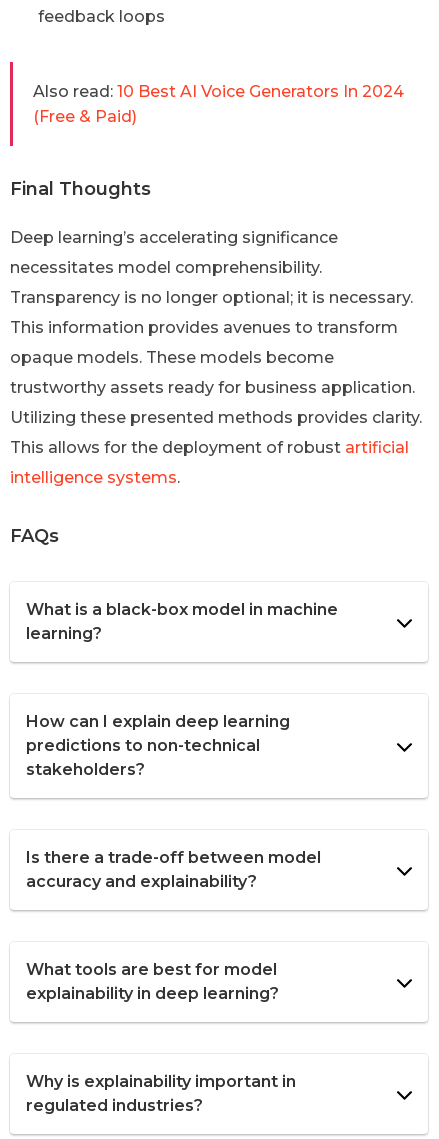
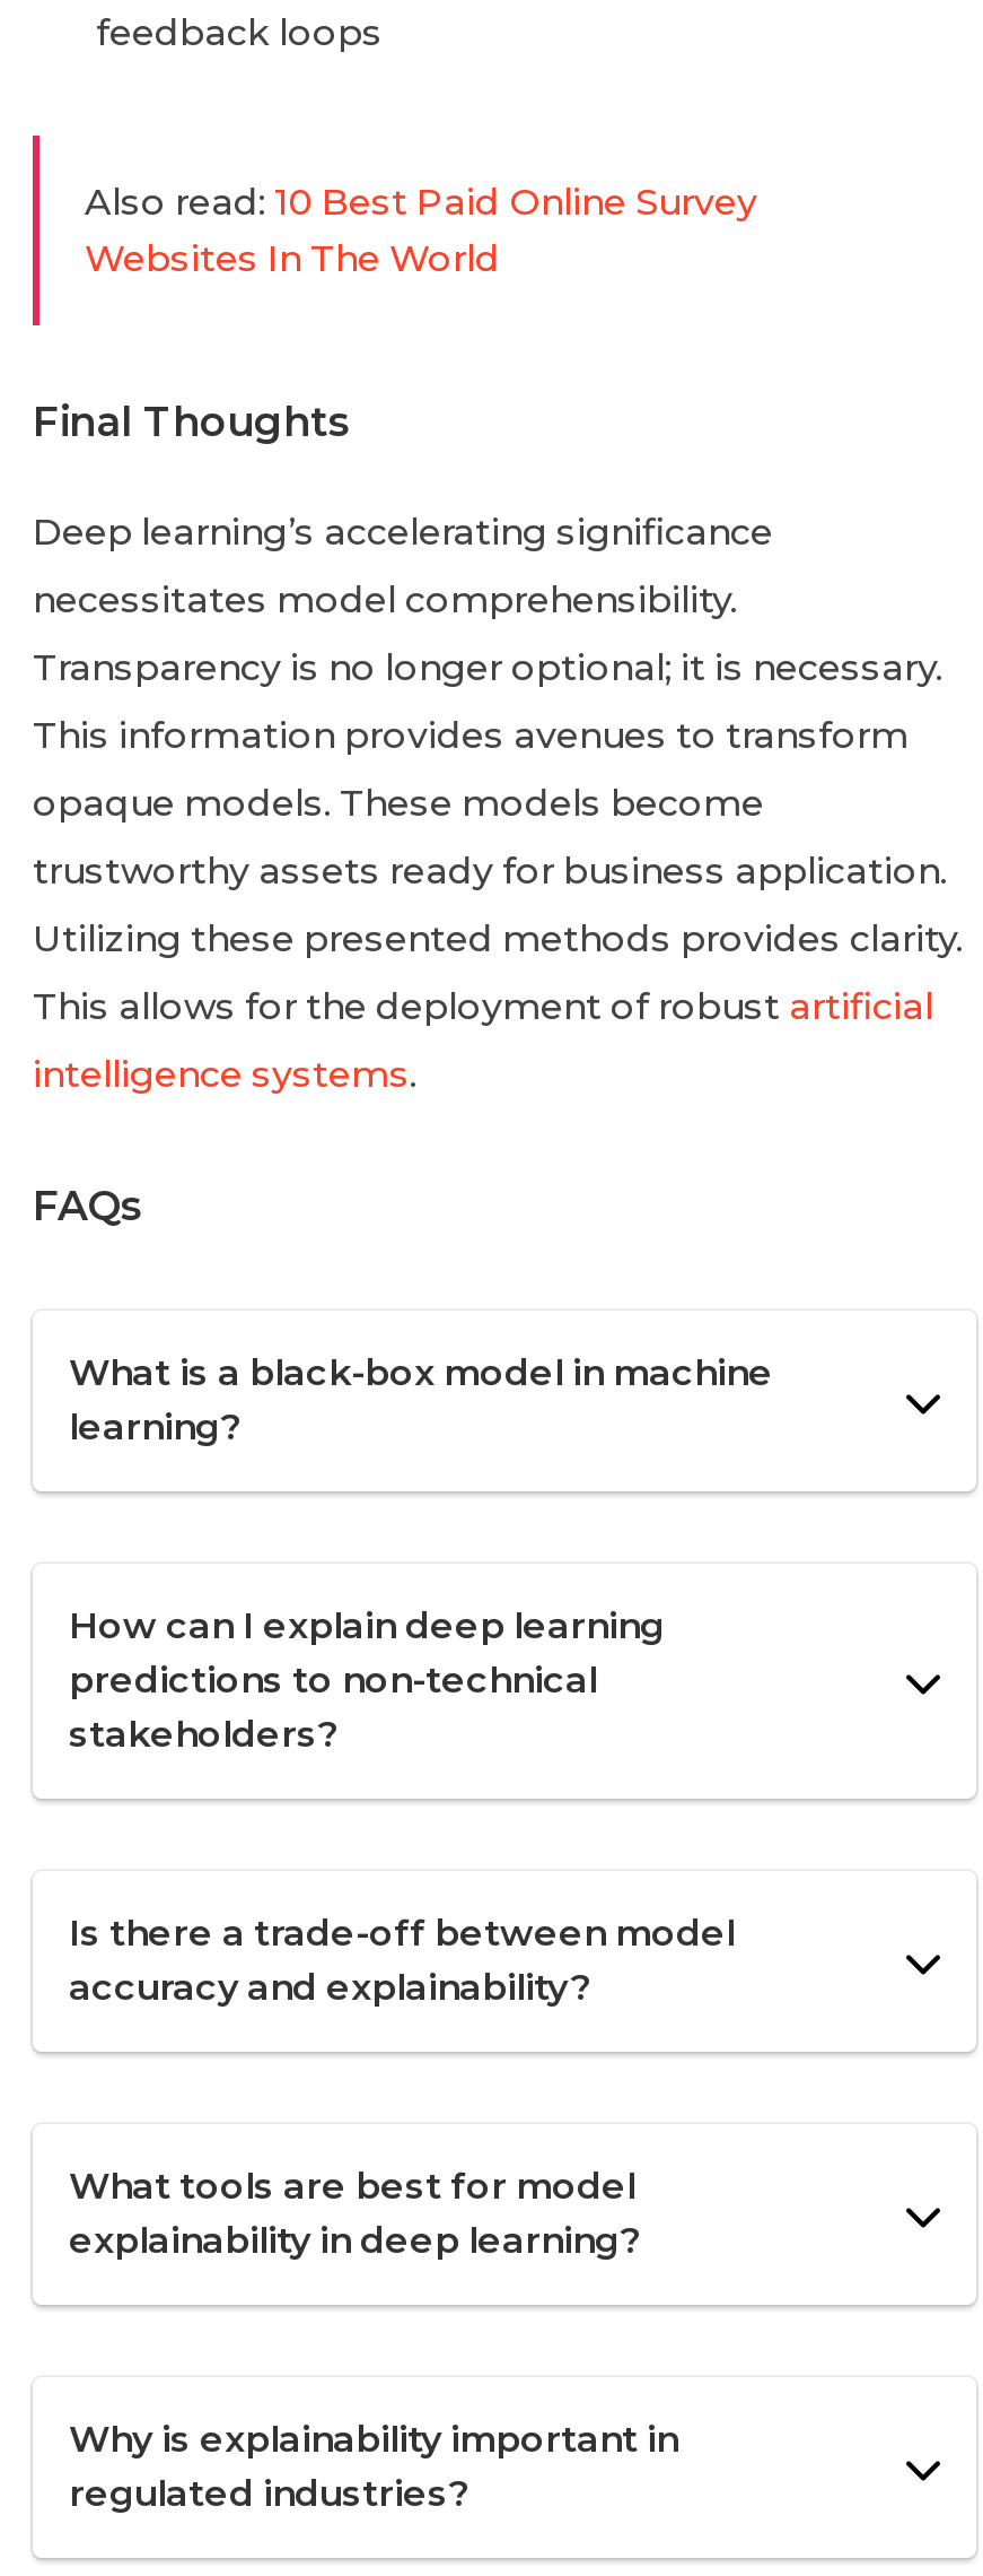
[33,82,404,126] Also read: 10 Best AI Voice Generators In 2024 | (Free & Paid) -> [85,181,757,280] Also read: 10 Best Paid Online Survey | Websites In The World

